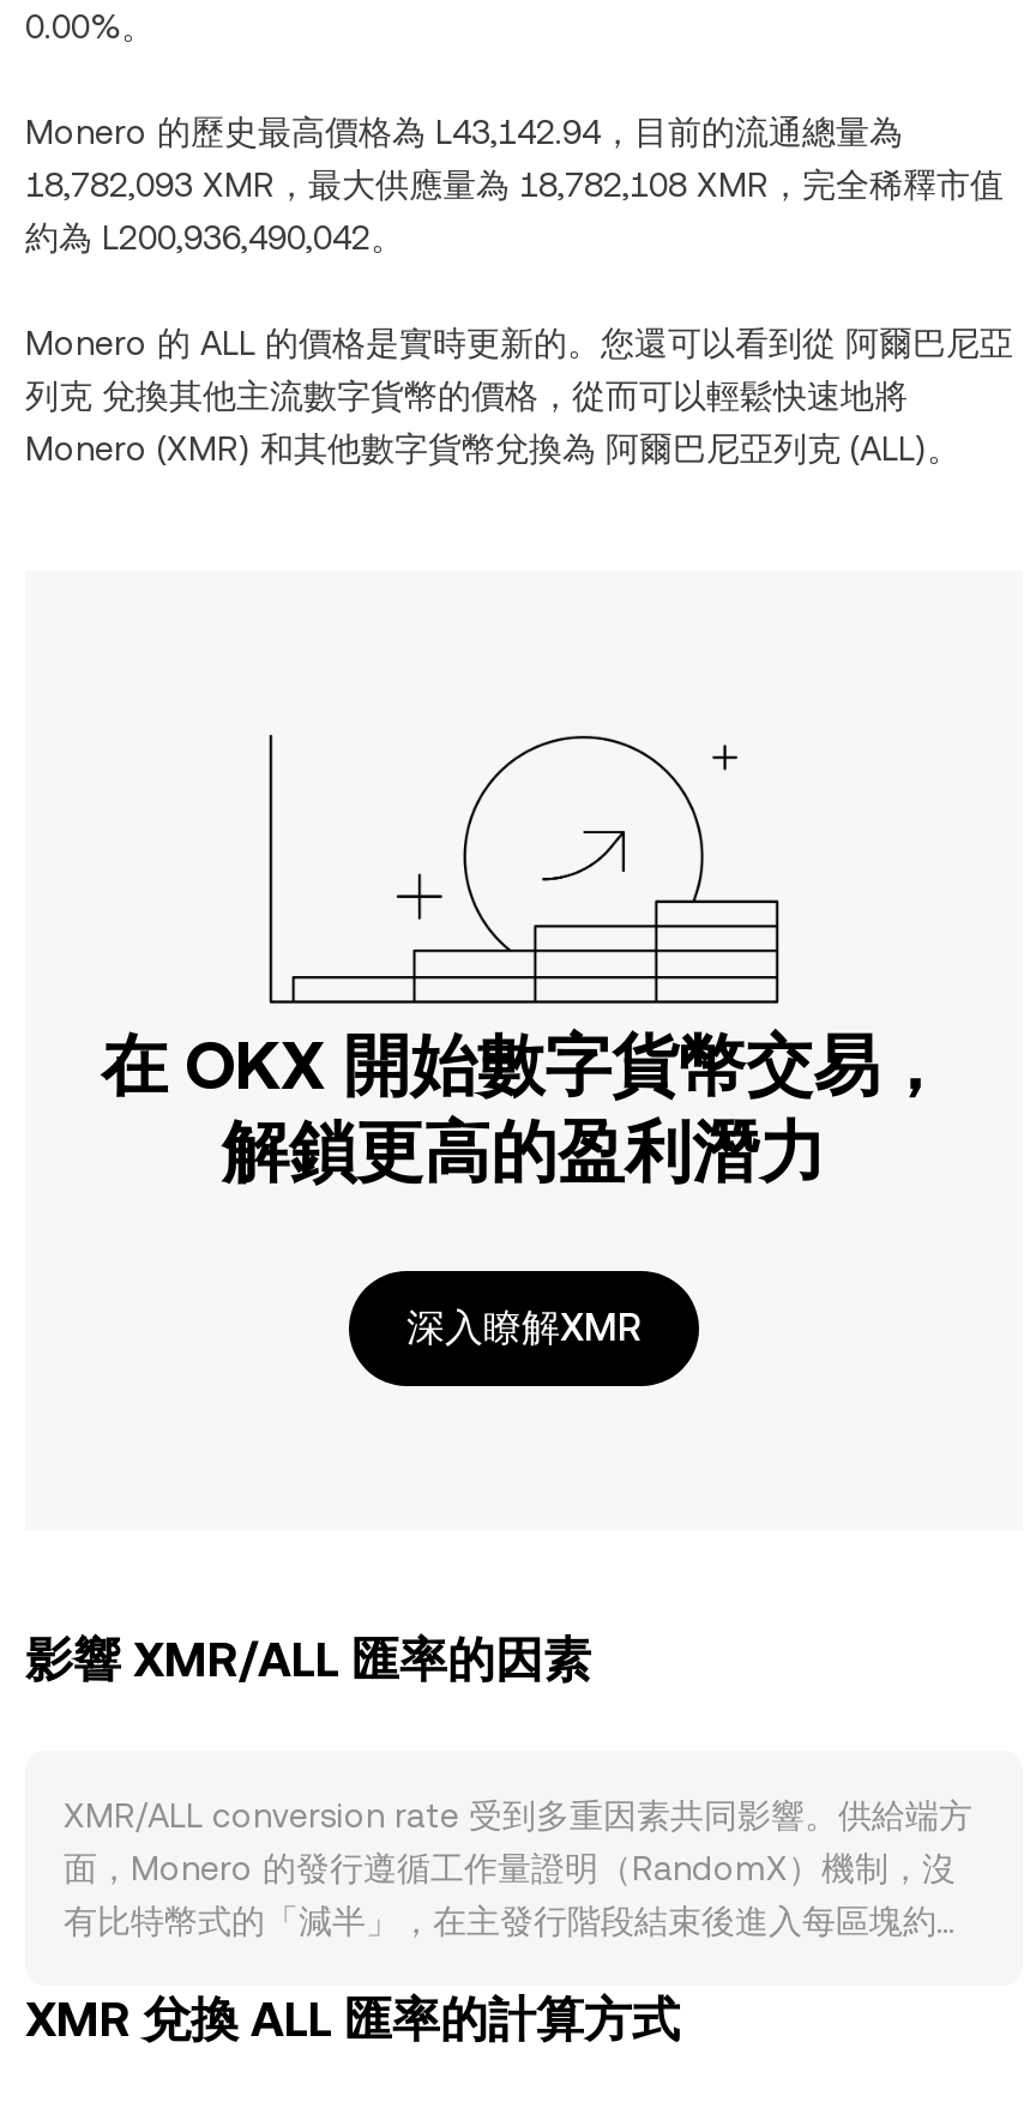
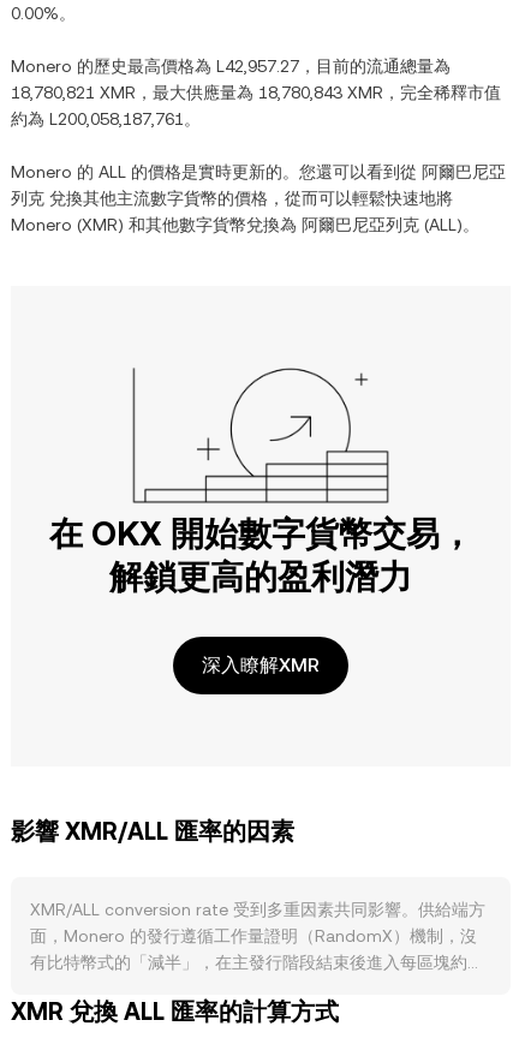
[25,113,903,151] Monero的歷史最高價格為L43,142.94，目前的流通總量為 -> [11,56,451,76] Monero的歷史最高價格為L42,957.27，目前的流通總量為
[25,165,1004,204] 18,782,093 XMR，最大供應量為18,782,108 XMR，完全稀釋市值 -> [11,83,501,102] 18,780,821 XMR，最大供應量為18,780,843 XMR，完全稀釋市值
[25,218,404,257] 約為L200,936,490,042。 -> [11,109,201,129] 約為L200,058,187,761。

